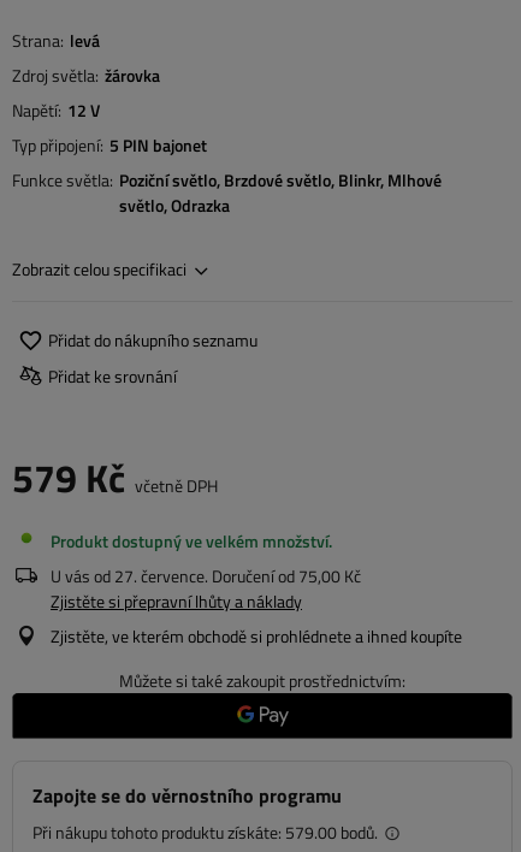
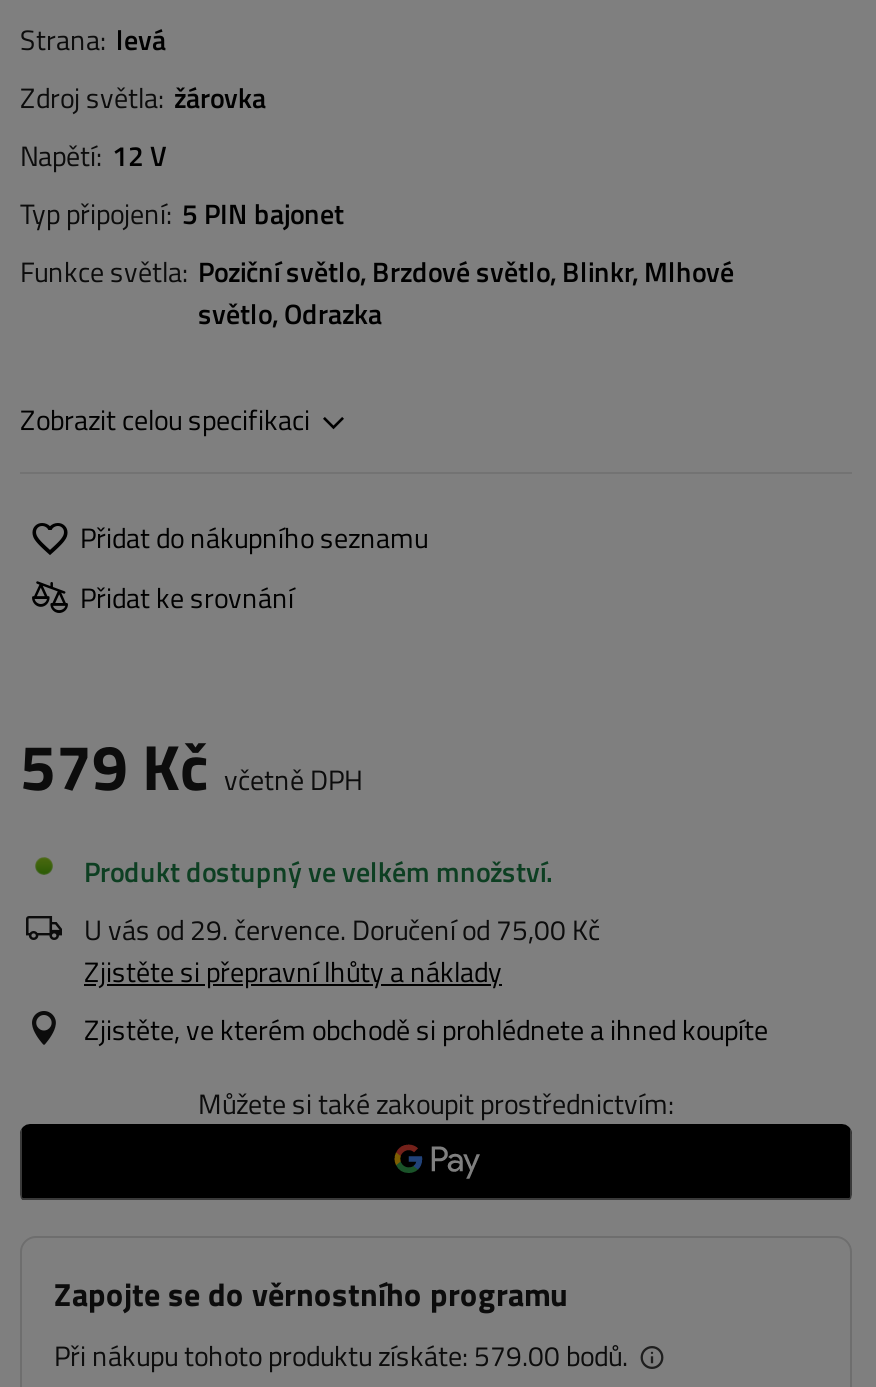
[51,563,361,588] U vás od 27. července. Doručení od 75,00 Kč -> [84,908,600,950] U vás od 29. července. Doručení od 75,00 Kč

